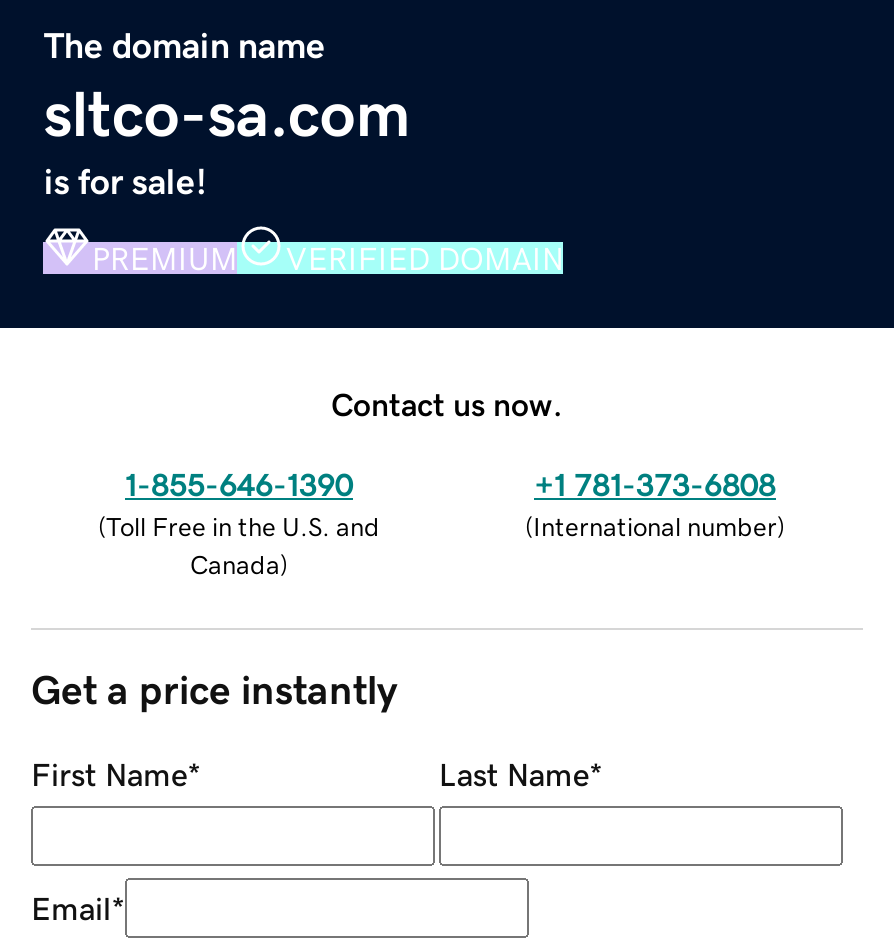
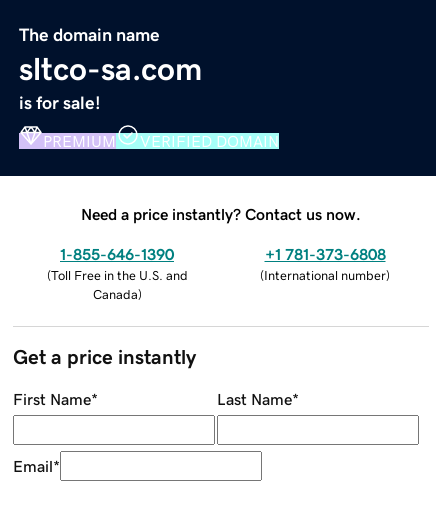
[331,387,563,419] Contact us now. -> [81,206,361,222] Need a price instantly? Contact us now.

